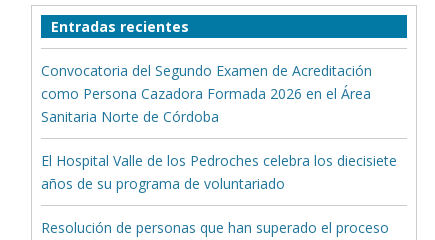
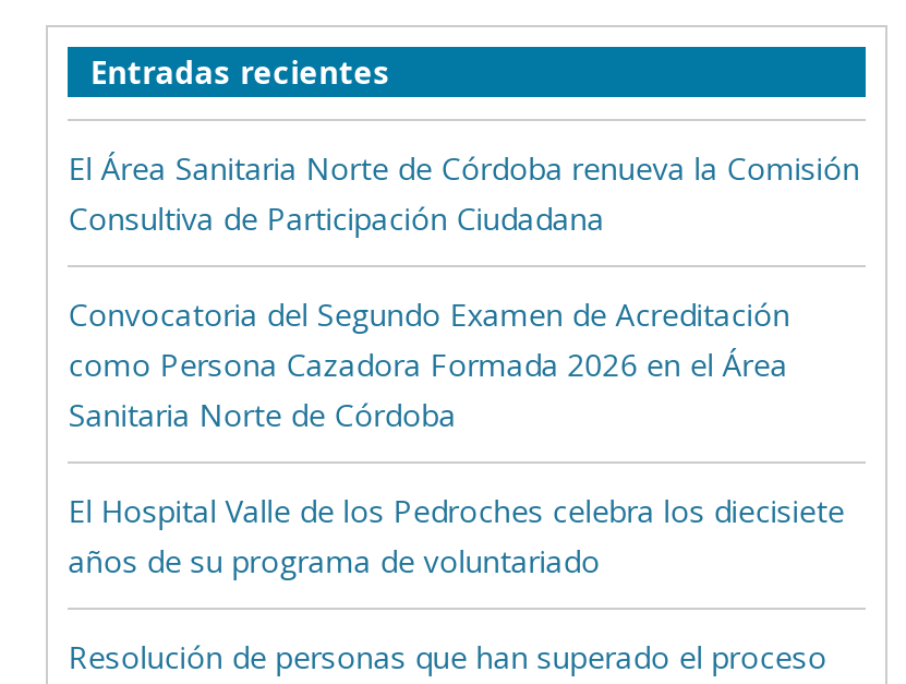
none -> [68,148,860,240] El Área Sanitaria Norte de Córdoba renueva la Comisión | Consultiva de Participación Ciudadana

